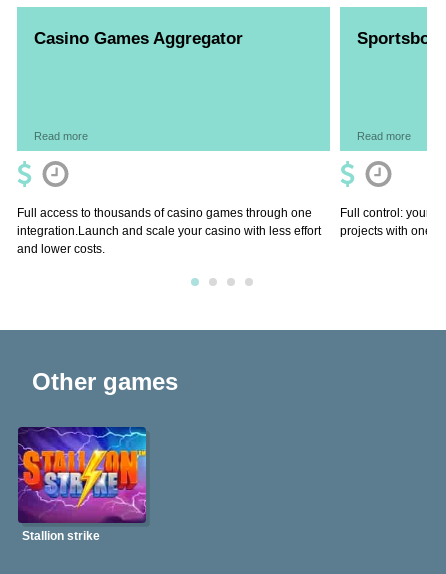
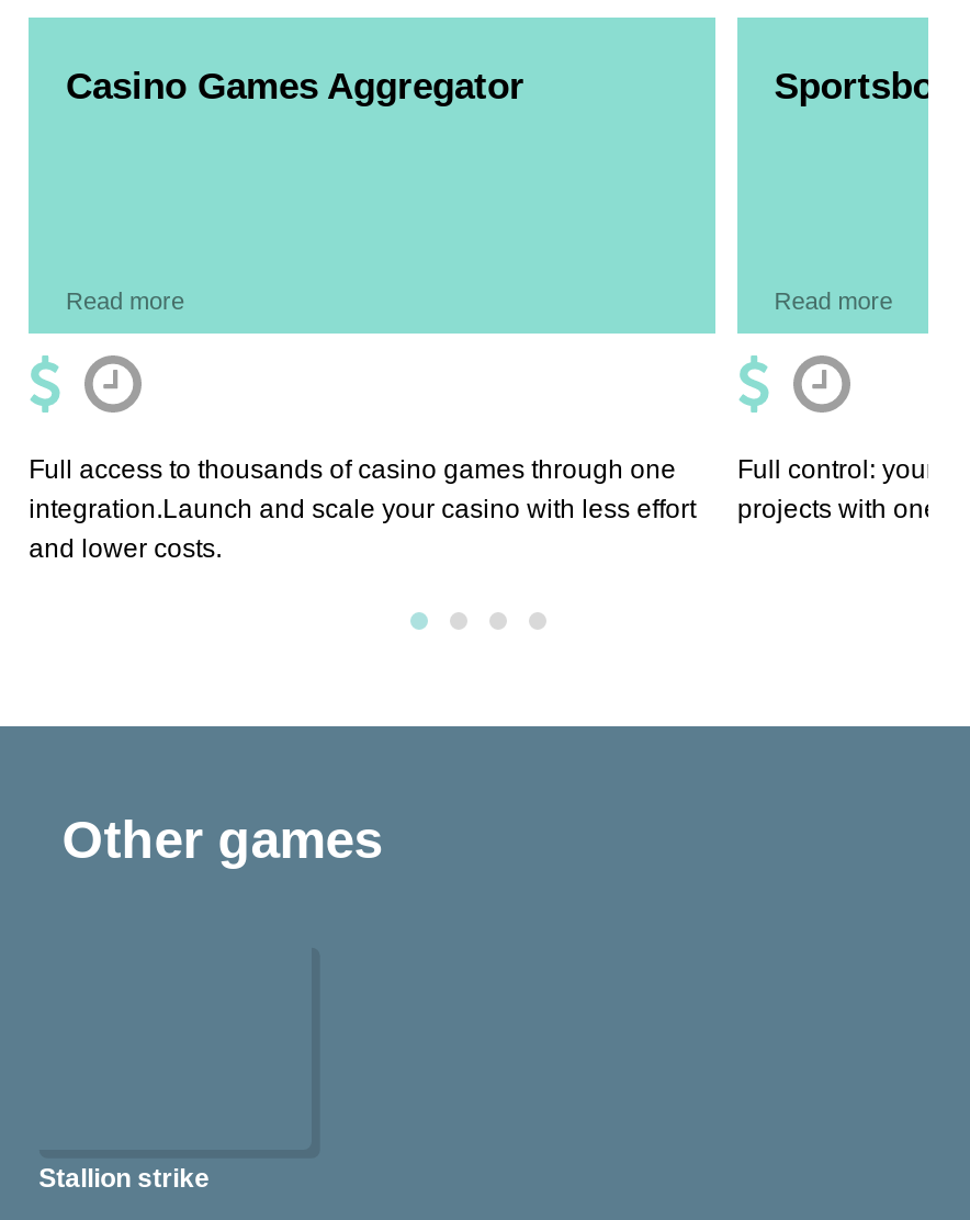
[17,426,147,524] [image] -> none

